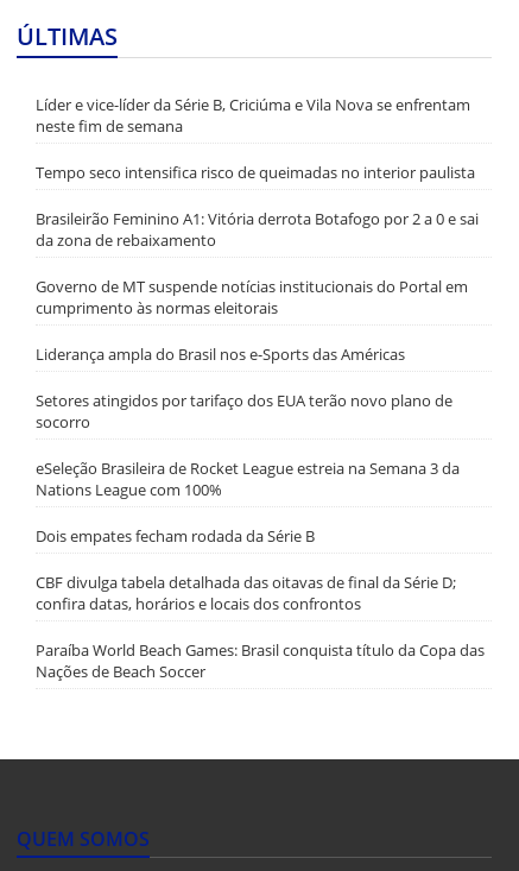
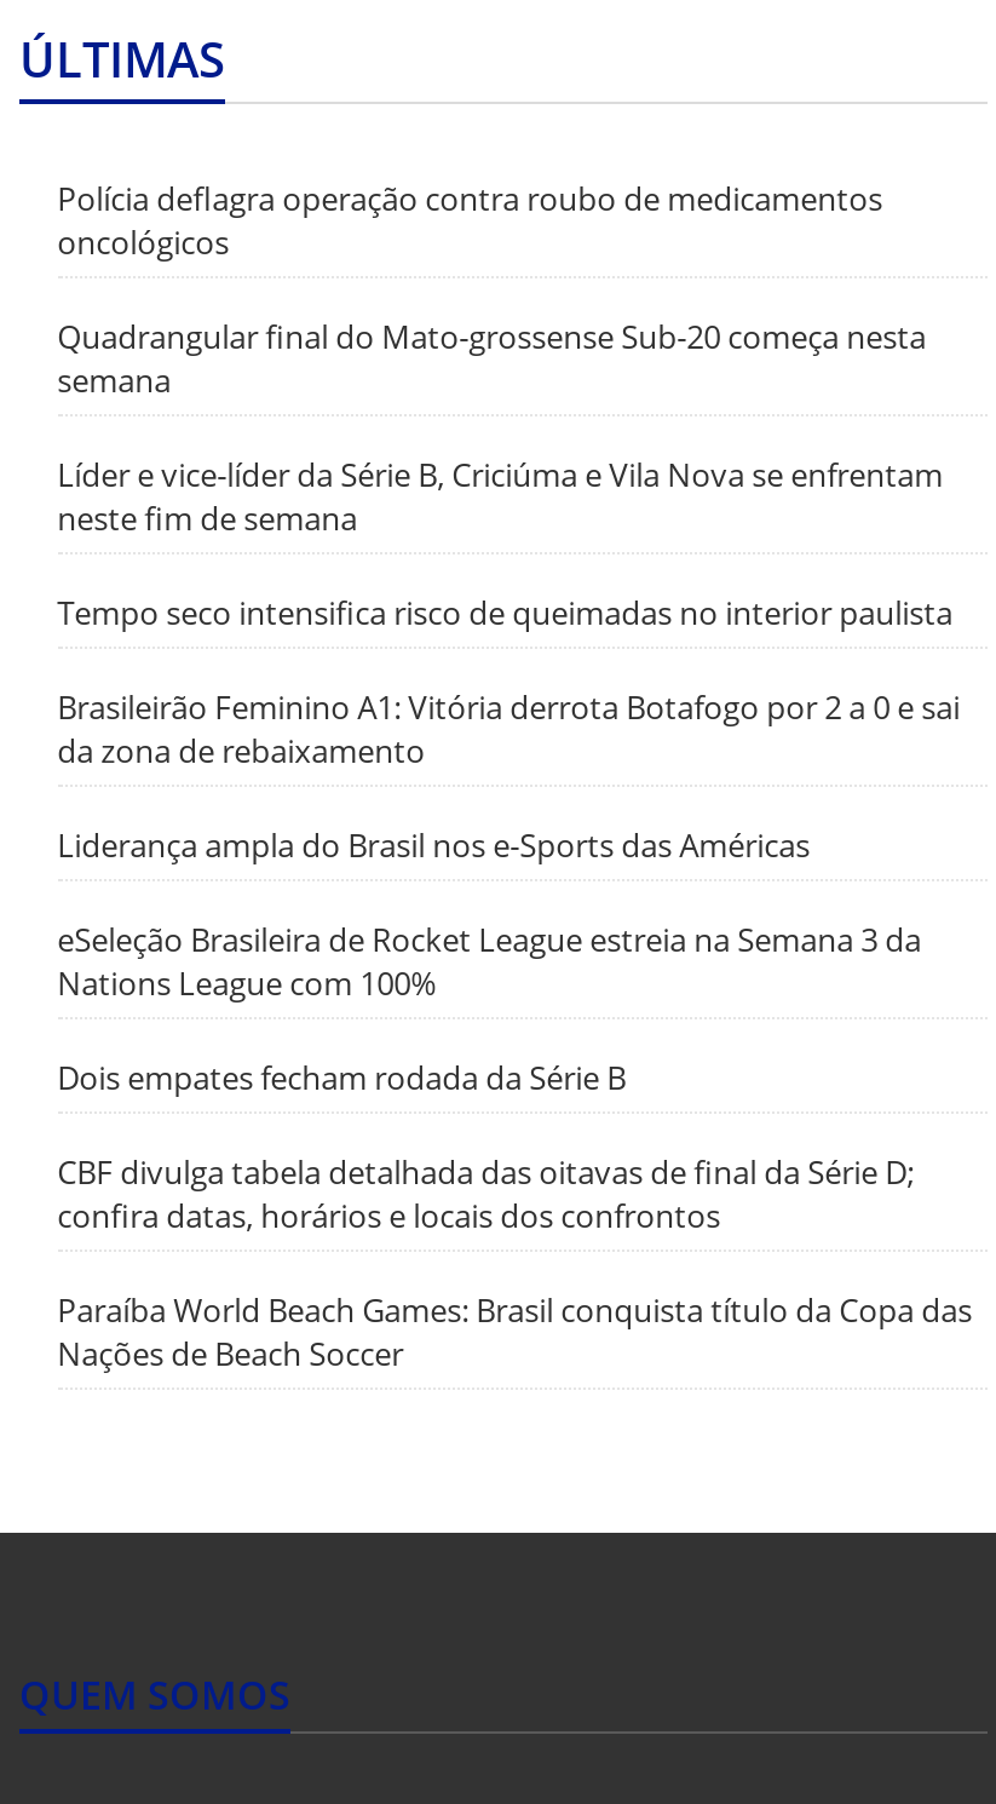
none -> [57,177,926,402] Polícia deflagra operação contra roubo de medicamentos | oncológicos | Quadrangular final do Mato-grossense Sub-20 começa nesta | semana
moved [35,94,478,251] -> [57,453,960,772]: Líder e vice-líder da Série B, Criciúma e Vila Nova se enfrentam | neste fim de semana | Tempo seco intensifica risco de queimadas no interior paulista | Brasileirão Feminino A1: Vitória derrota Botafogo por 2 a 0 e sai | da zona de rebaixamento
[35,276,467,318] Governo de MT suspende notícias institucionais do Portal em | cumprimento às normas eleitorais -> none
moved [35,343,405,365] -> [57,823,810,867]: Liderança ampla do Brasil nos e-Sports das Américas
[35,390,452,433] Setores atingidos por tarifaço dos EUA terão novo plano de | socorro -> none

